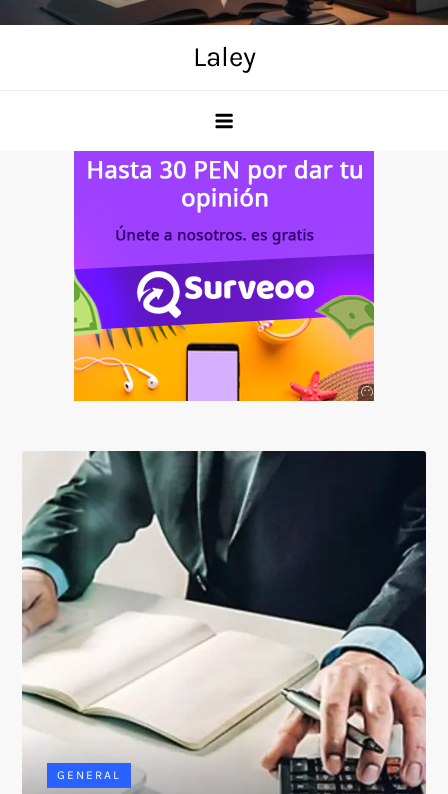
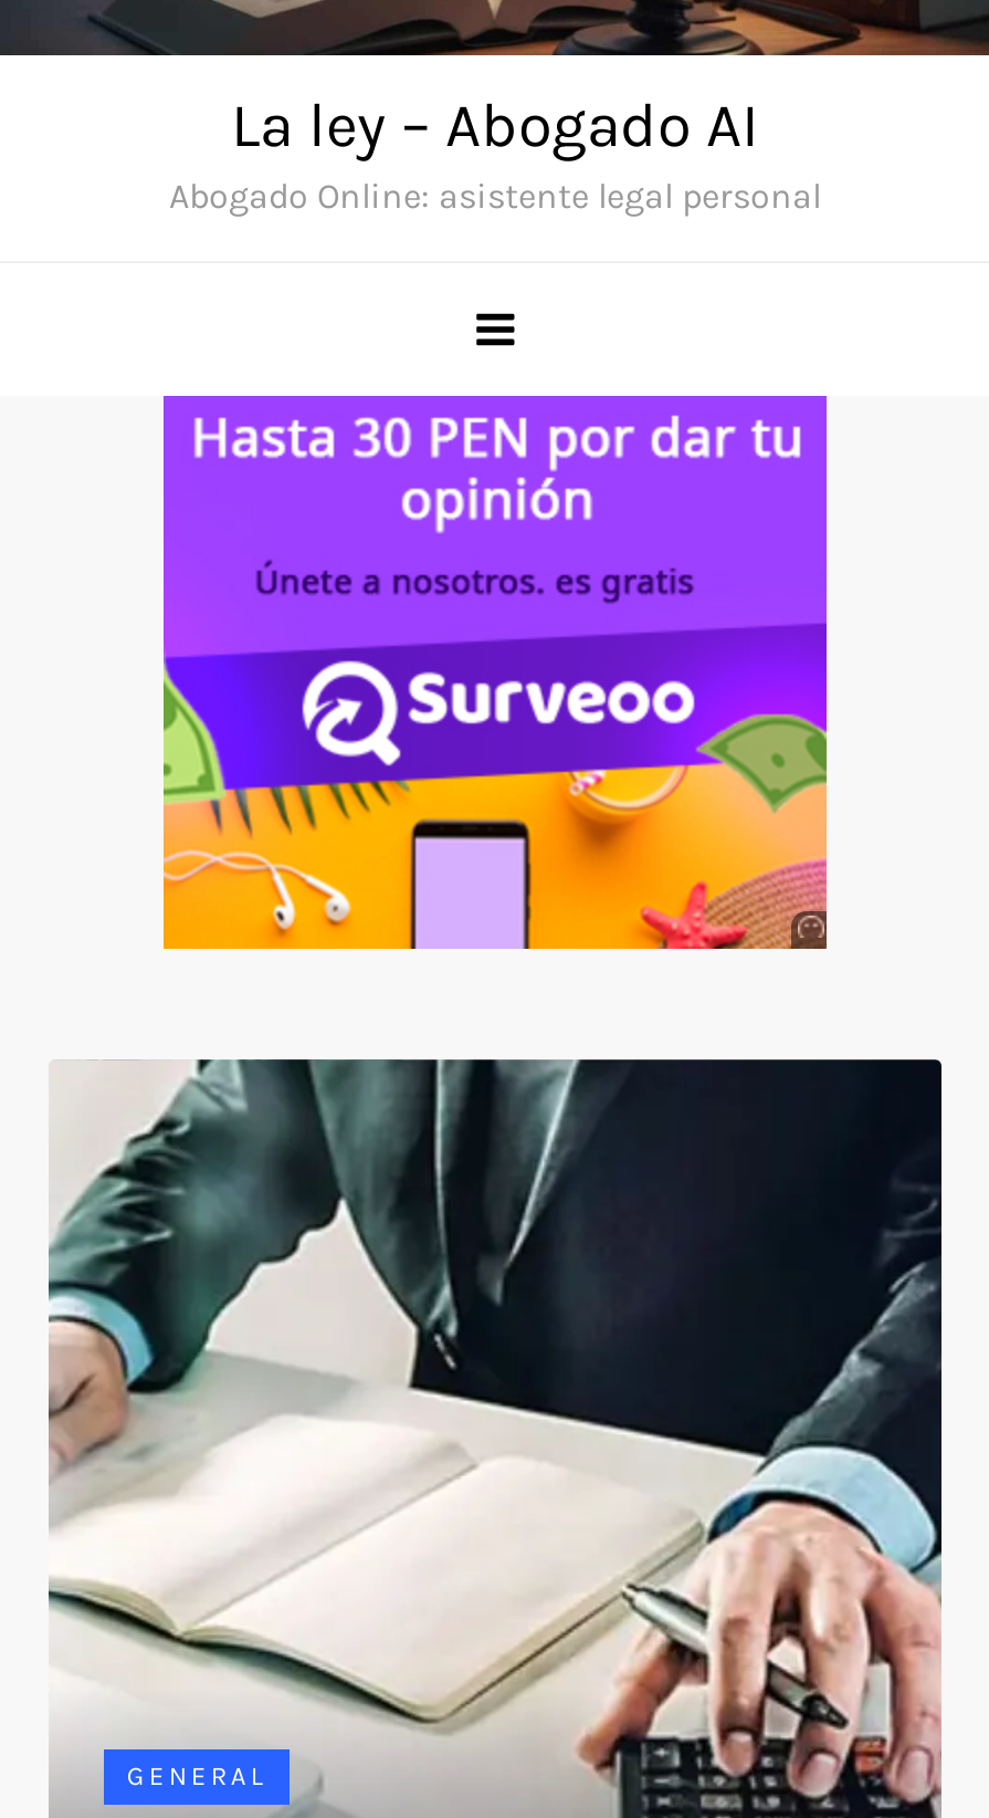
[192,40,255,73] Laley -> [169,88,821,216] La ley – Abogado AI | Abogado Online: asistente legal personal

